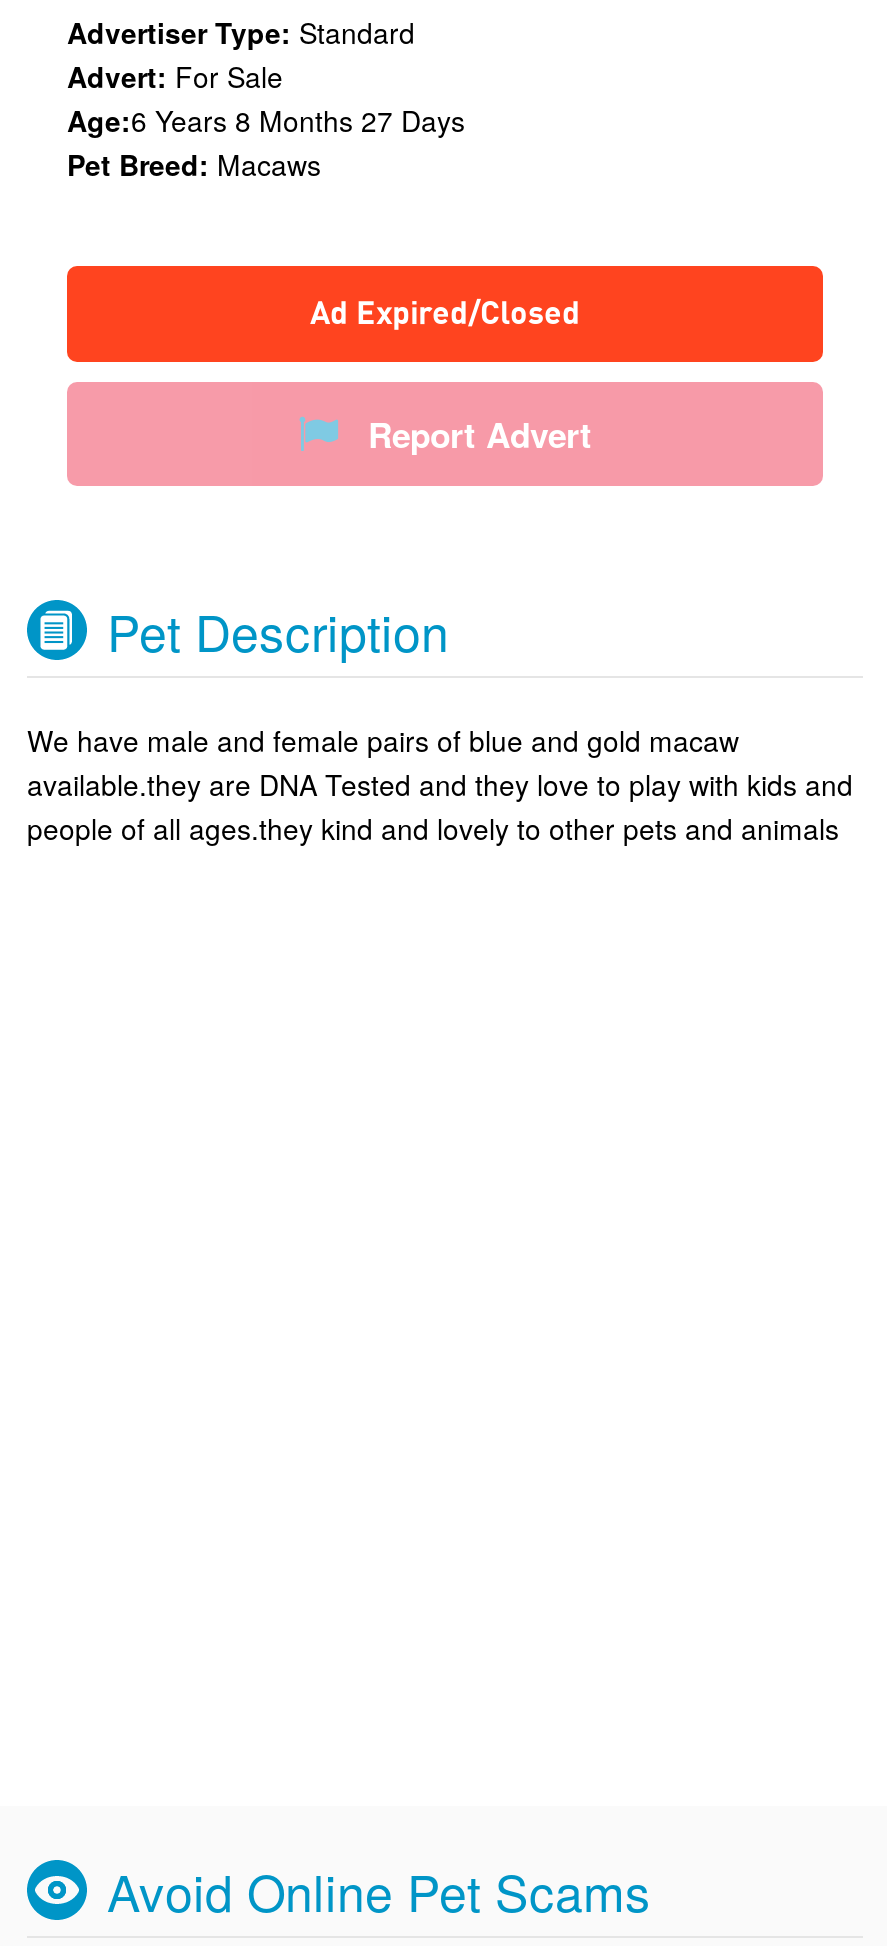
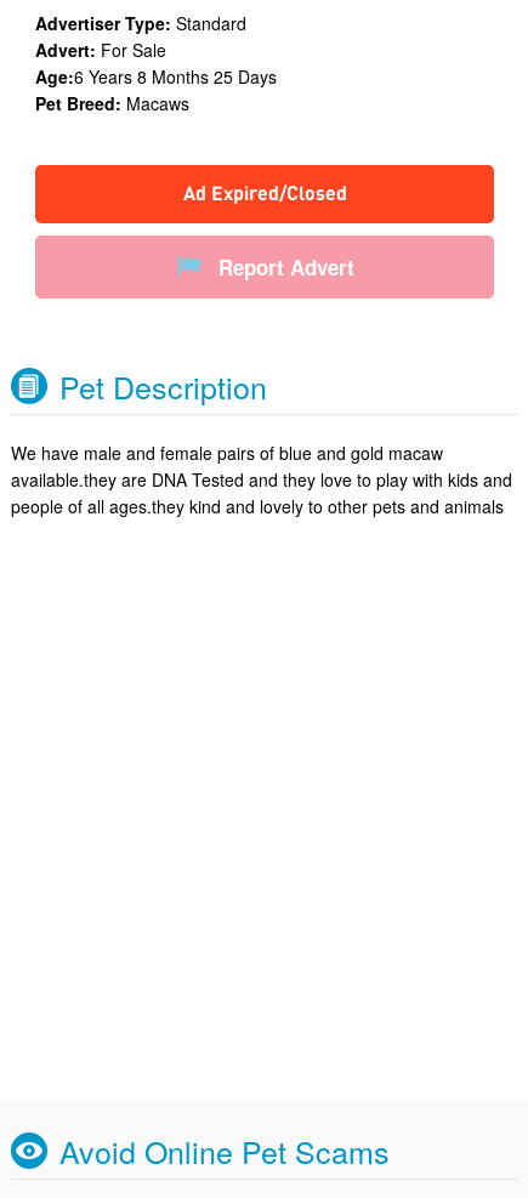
[67,100,465,140] Age:6 Years 8 Months 27 Days -> [35,64,277,88] Age:6 Years 8 Months 25 Days

